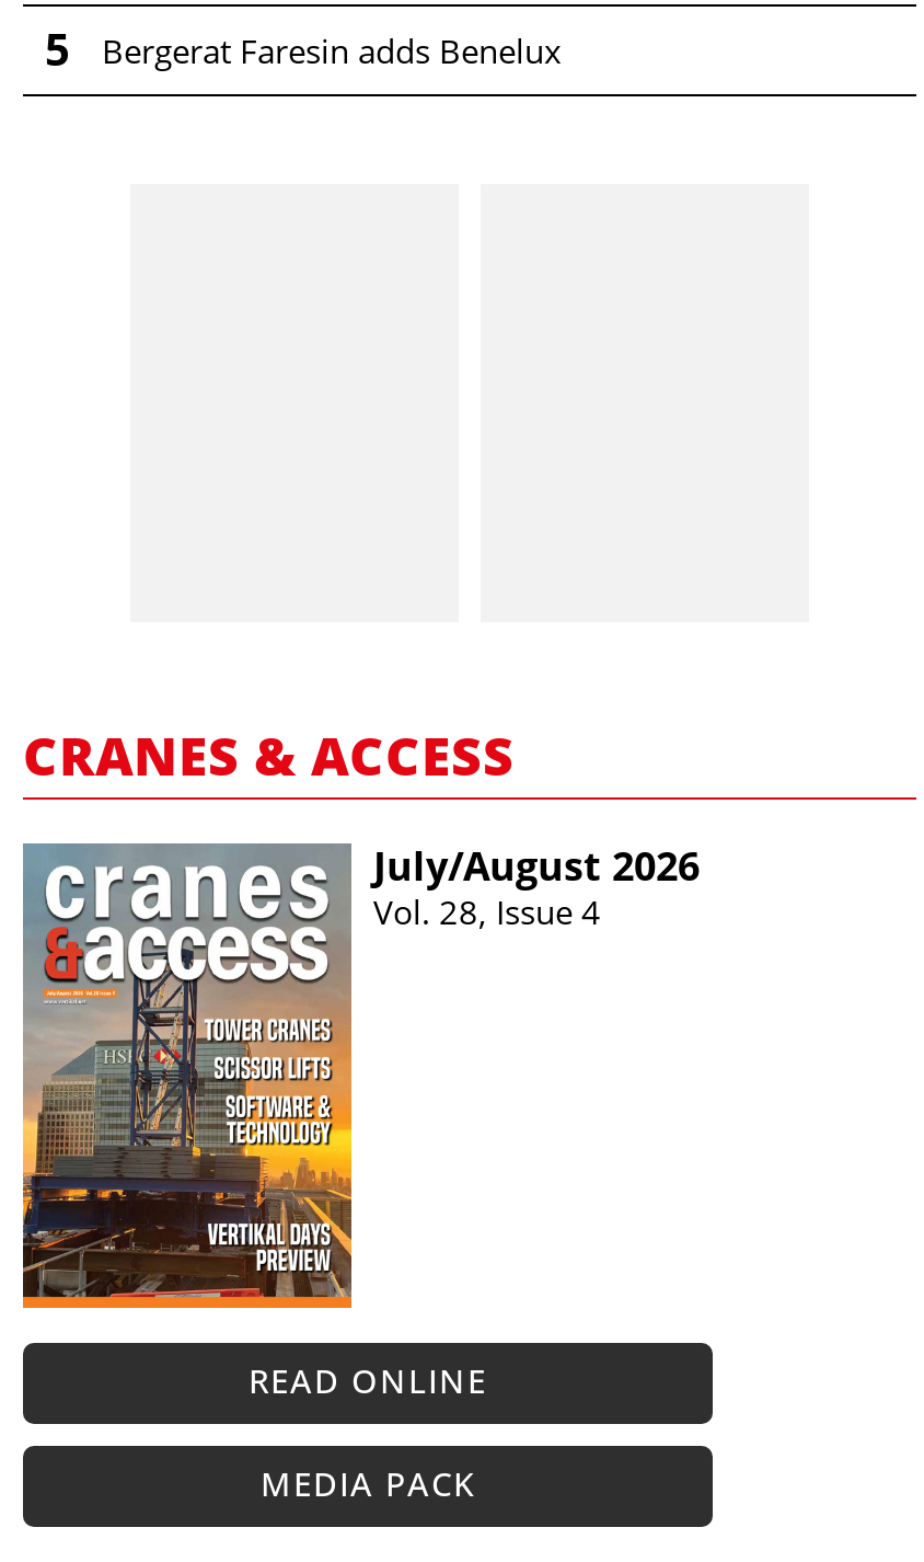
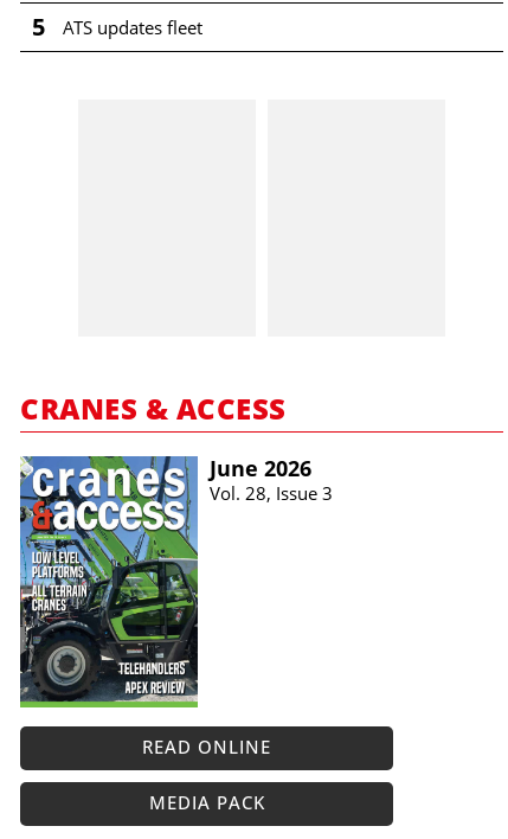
[102,28,562,72] Bergerat Faresin adds Benelux -> [63,15,202,39] ATS updates fleet
[21,838,700,1310] [image] | July/August 2026 | Vol. 28, Issue 4 -> [19,454,333,709] [image] | June 2026 | Vol. 28, Issue 3

